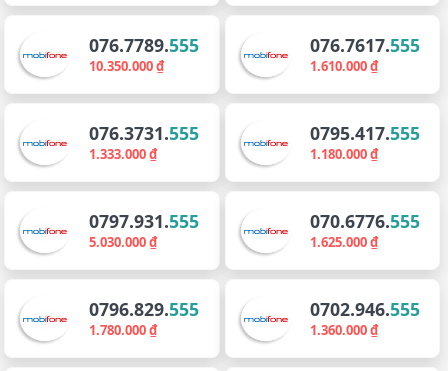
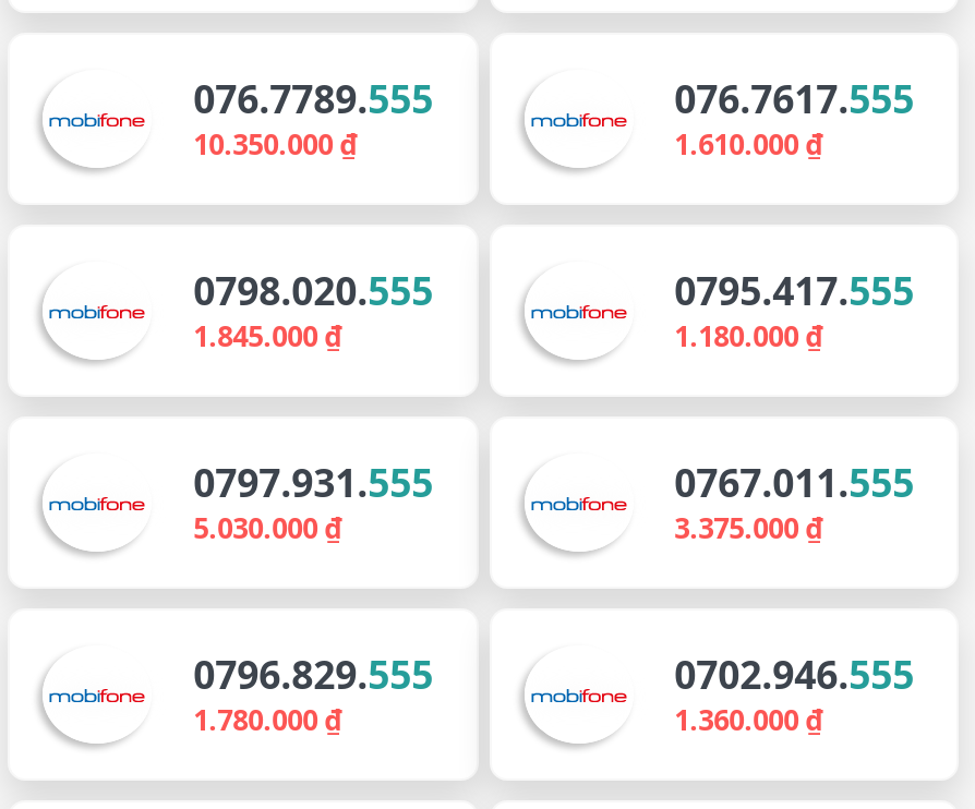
[89,121,199,145] 076.3731.555 -> [193,265,433,317] 0798.020.555
[89,145,157,163] 1.333.000 ₫ -> [193,317,342,356] 1.845.000 ₫
[310,209,420,233] 070.6776.555 -> [674,457,914,509] 0767.011.555
[310,233,378,251] 1.625.000 ₫ -> [674,509,823,548] 3.375.000 ₫

